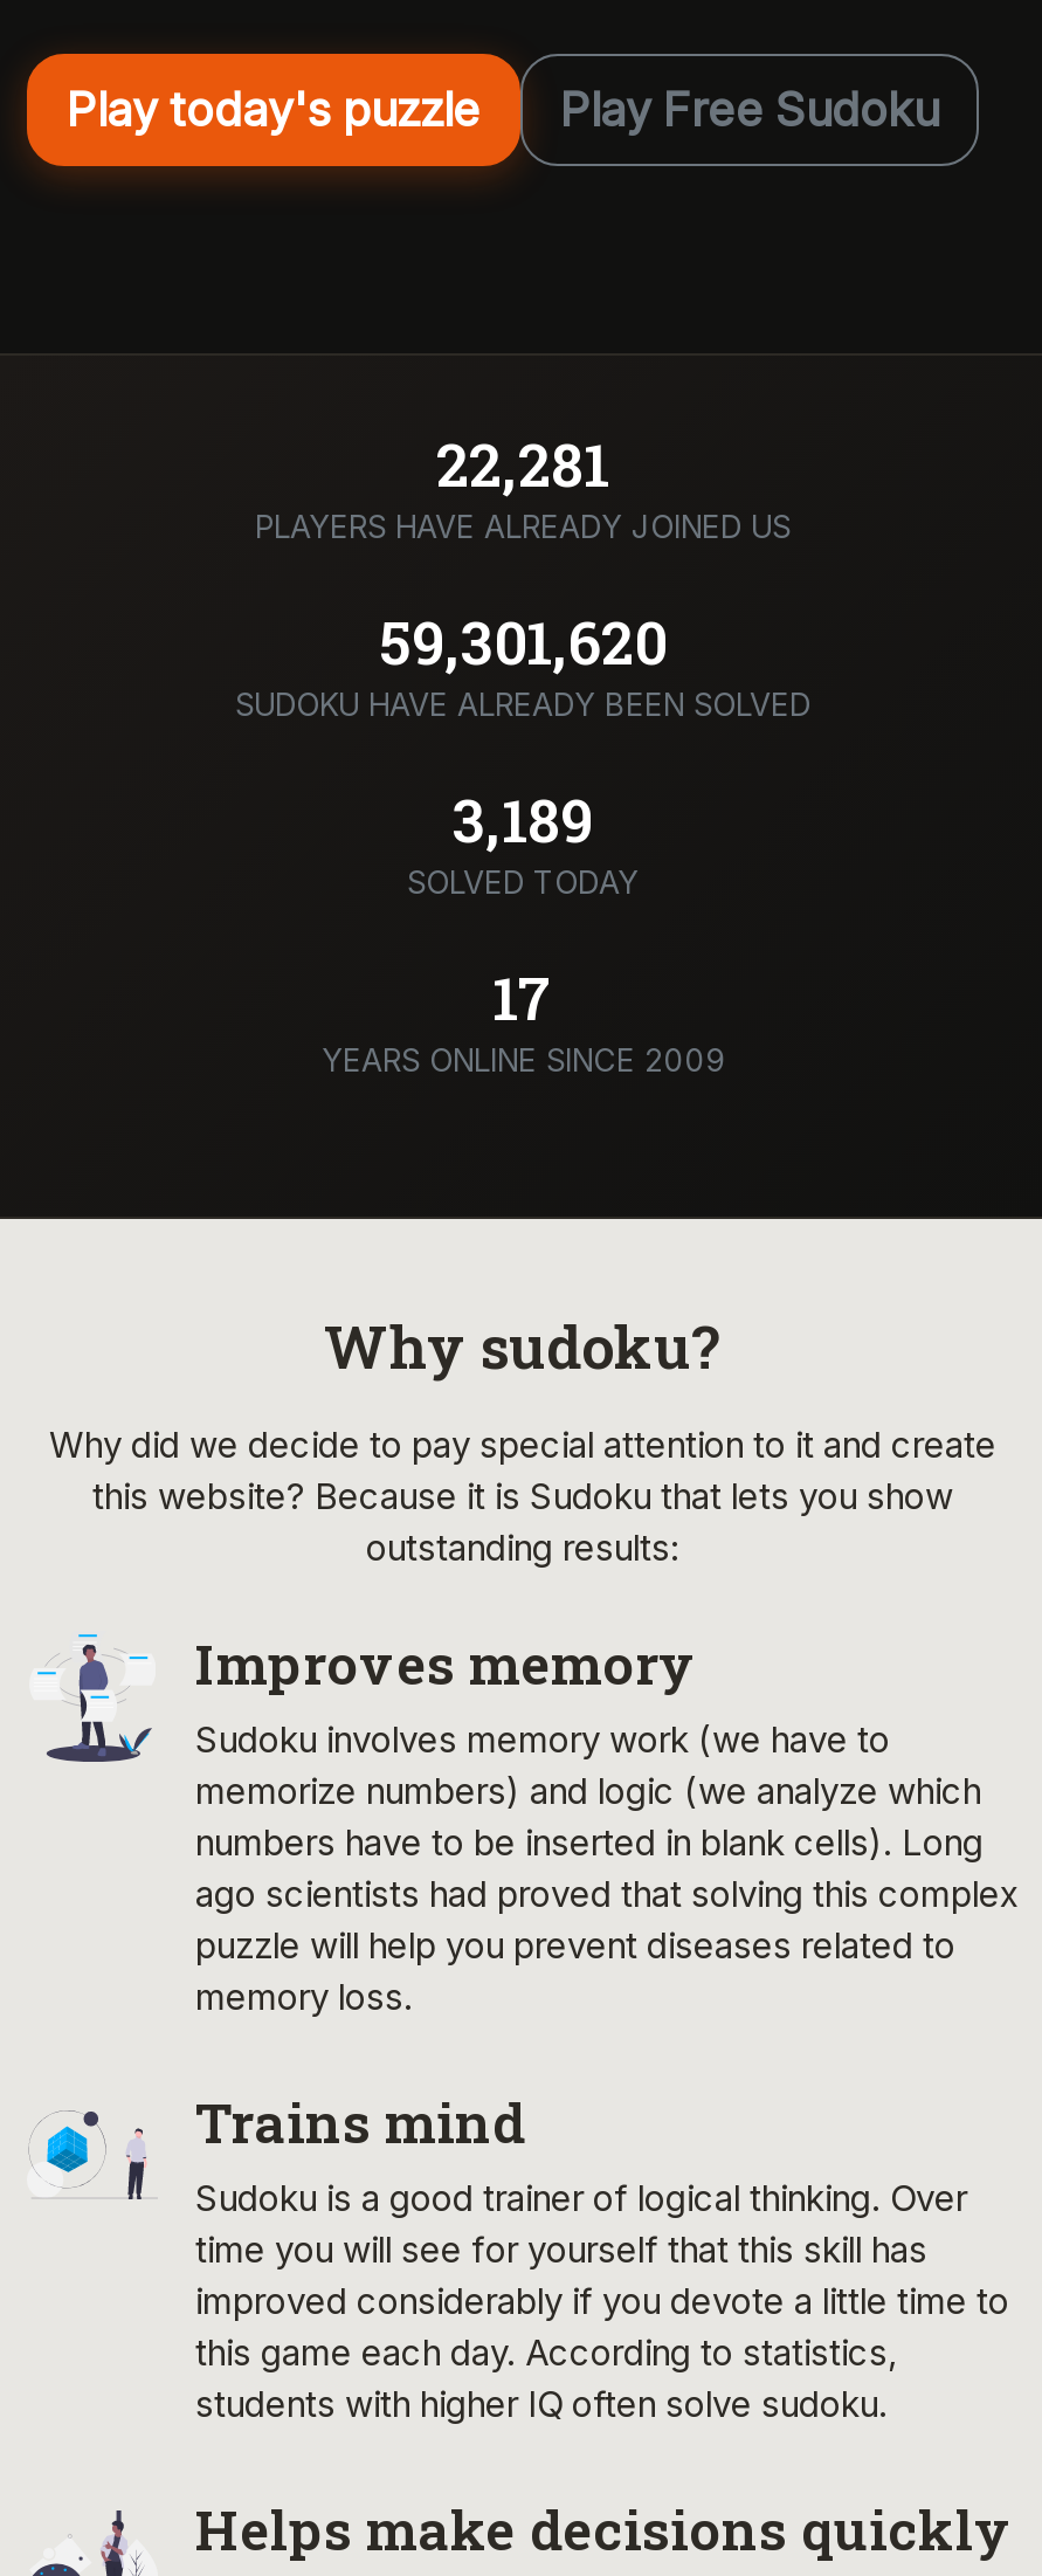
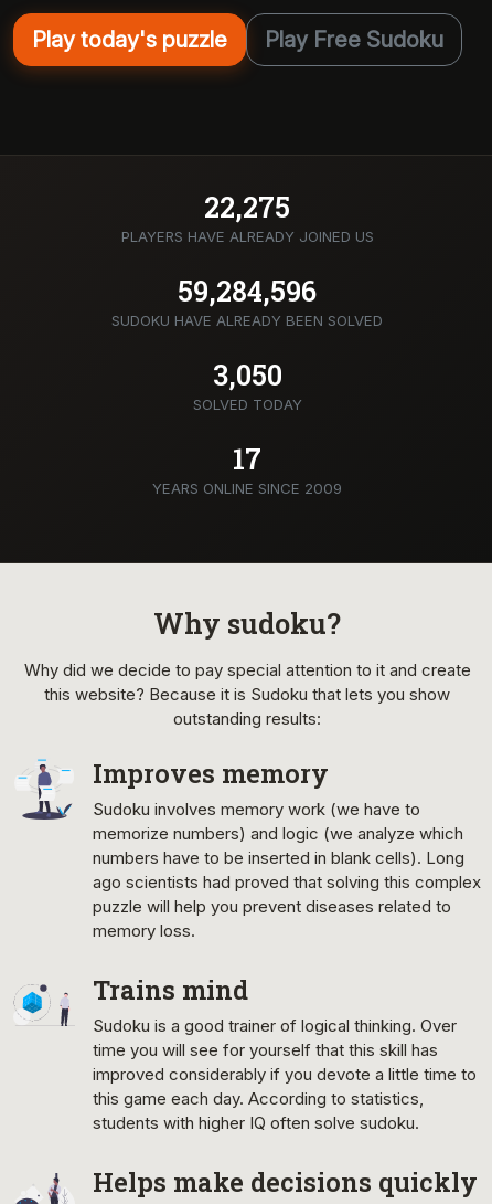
[436,426,609,503] 22,281 -> [204,189,290,225] 22,275
[379,604,667,681] 59,301,620 -> [178,273,317,309] 59,284,596
[453,781,593,859] 3,189 -> [212,357,282,393] 3,050

